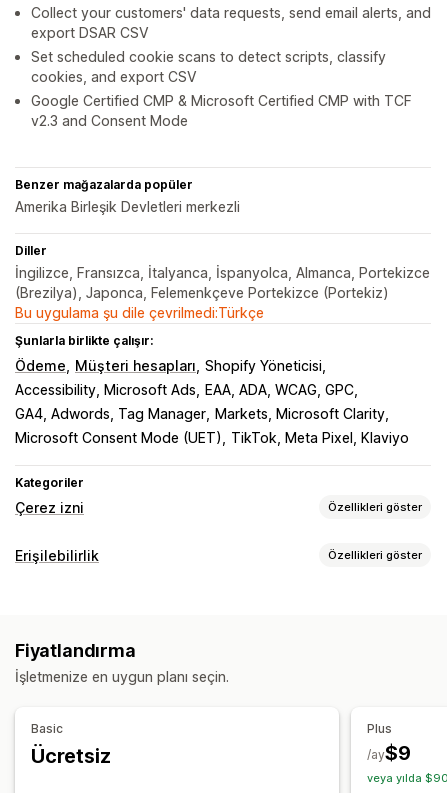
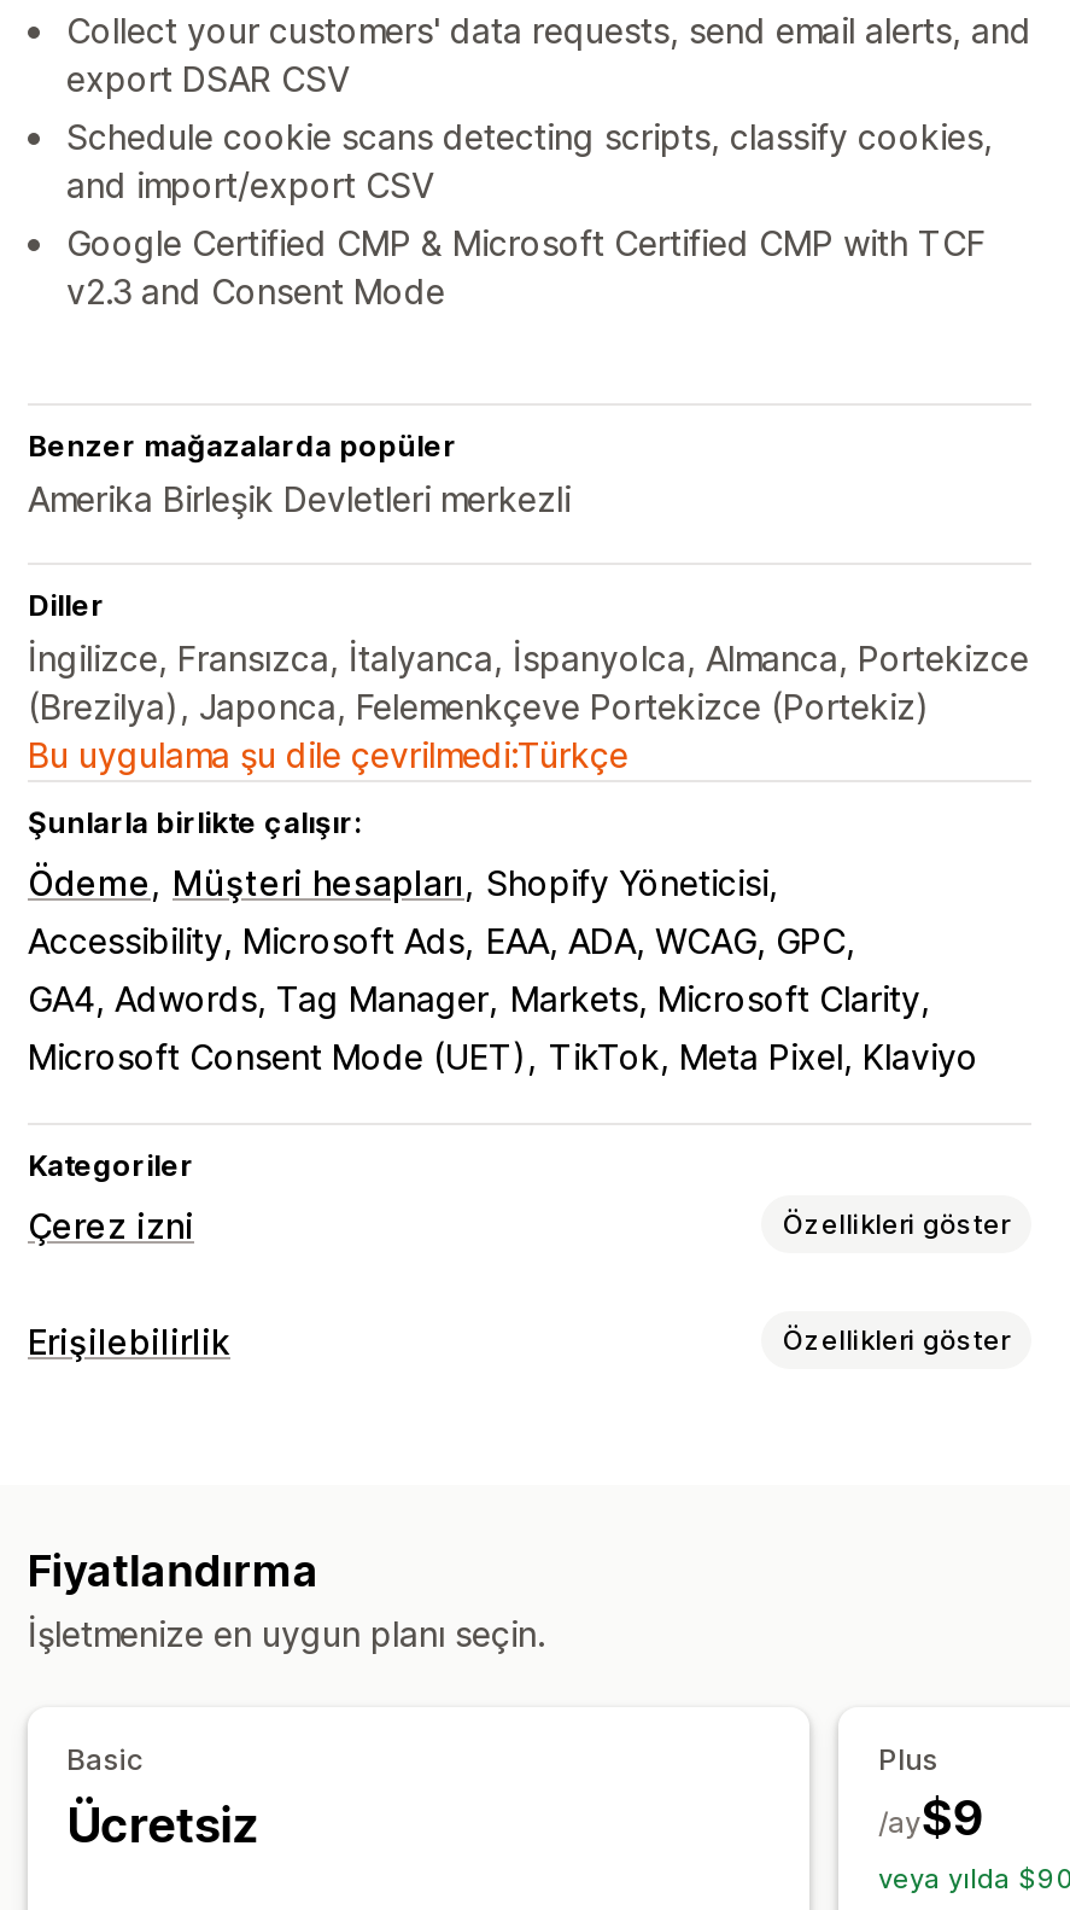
[31,48,386,85] Set scheduled cookie scans to detect scripts, classify | cookies, and export CSV -> [66,117,993,206] Schedule cookie scans detecting scripts, classify cookies, | and import/export CSV

